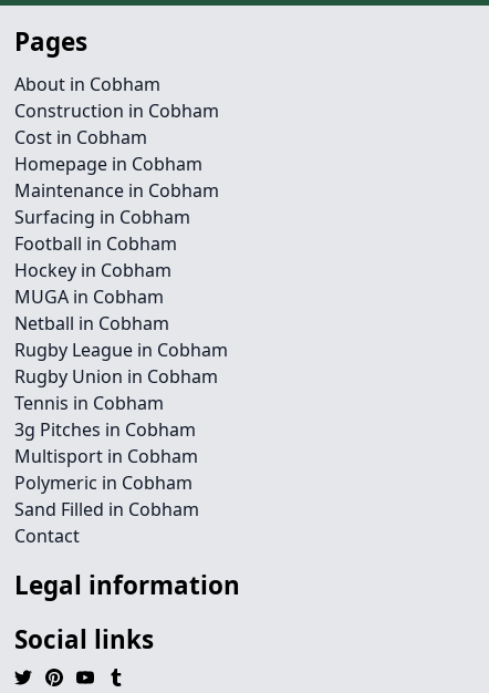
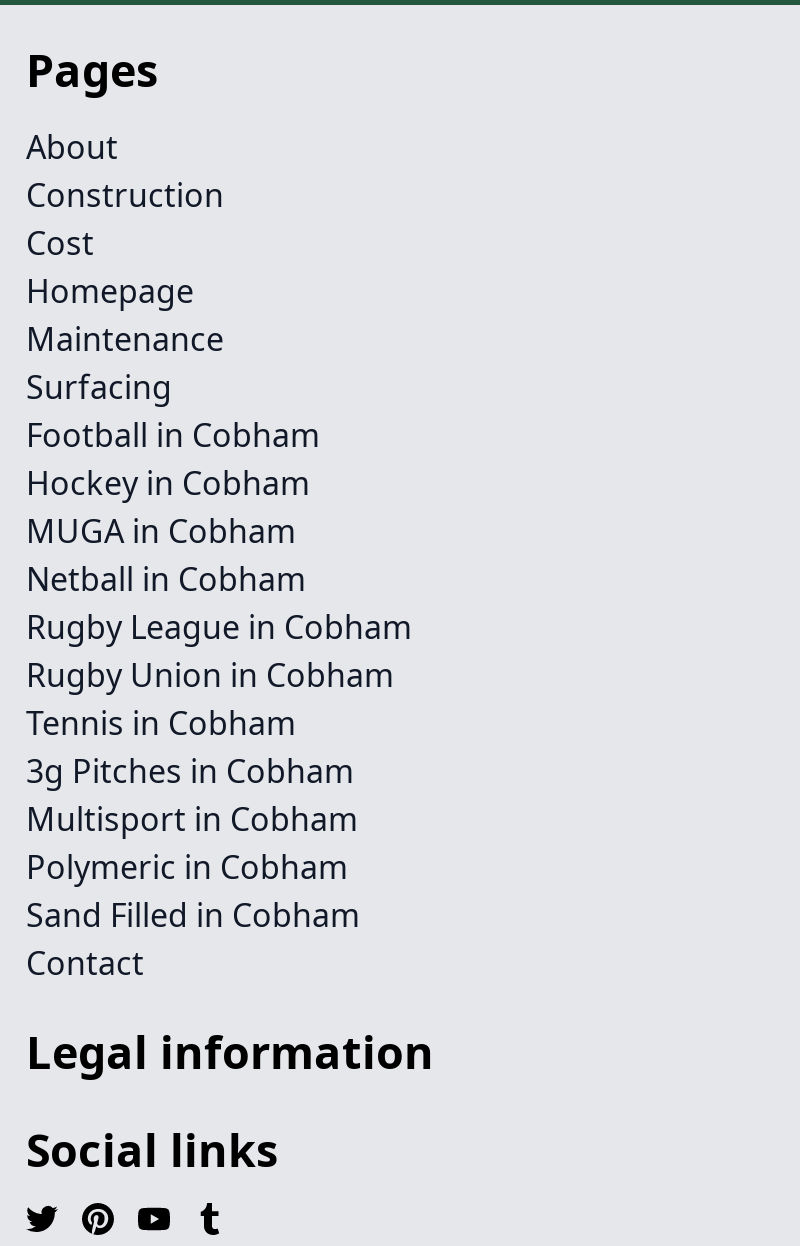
[14,72,219,229] About in Cobham | Construction in Cobham | Cost in Cobham | Homepage in Cobham | Maintenance in Cobham | Surfacing in Cobham -> [26,125,224,409] About | Construction | Cost | Homepage | Maintenance | Surfacing

